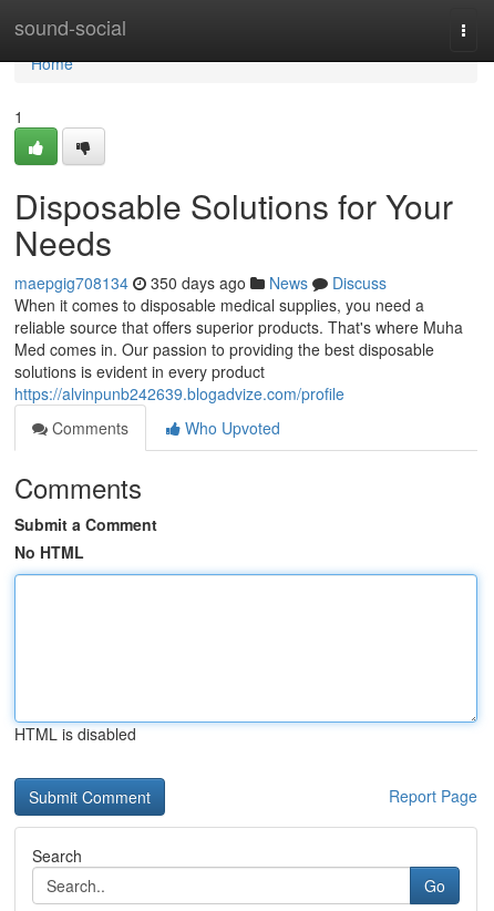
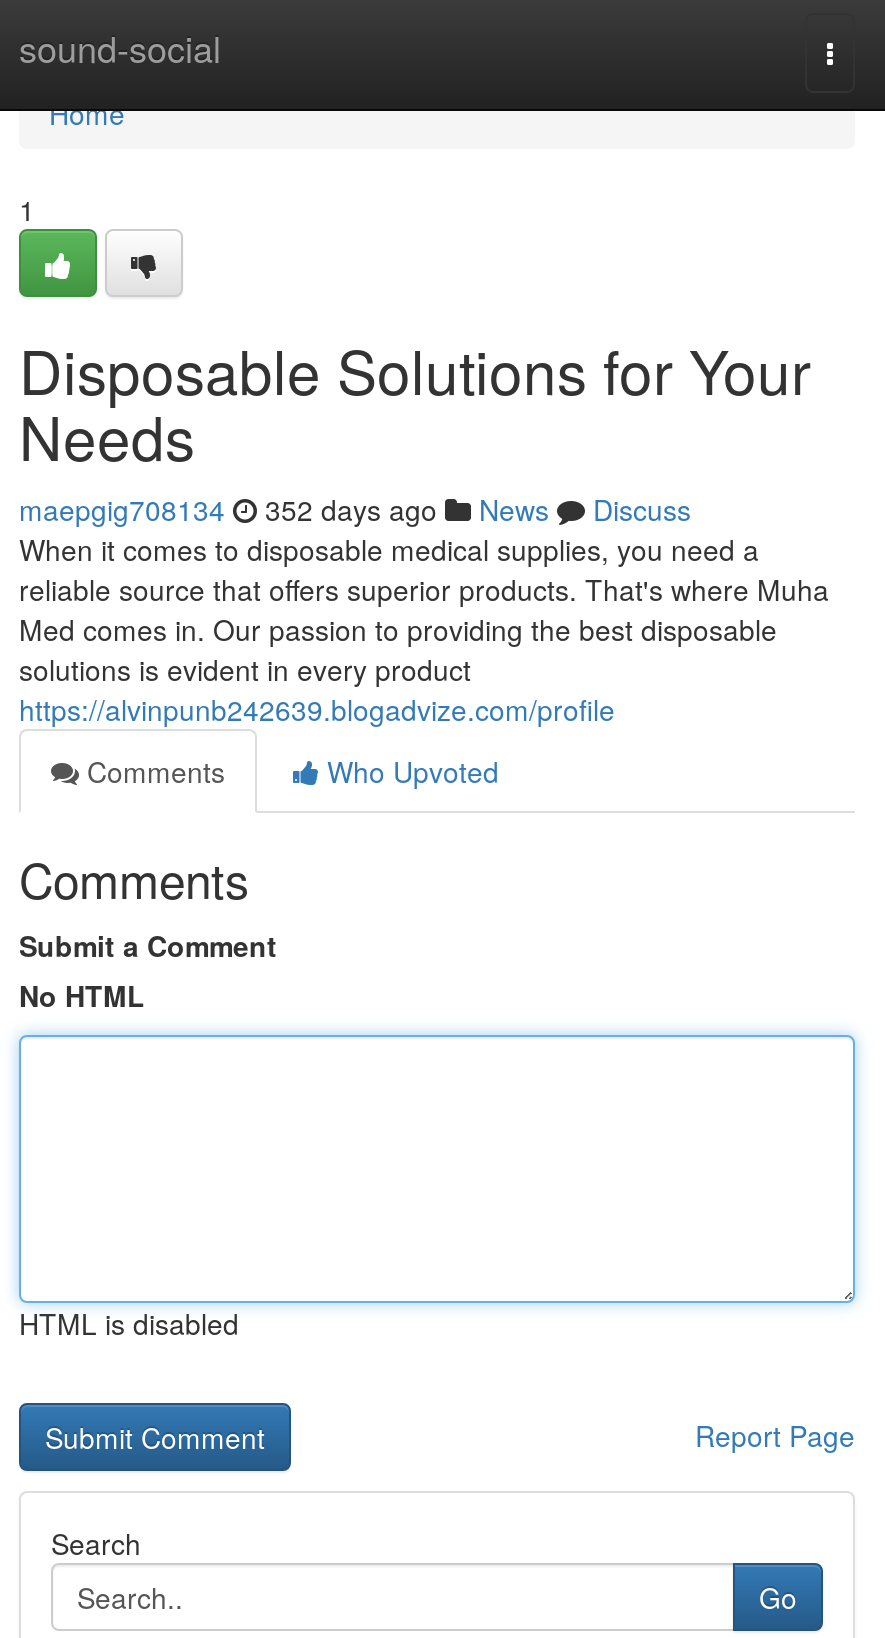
[14,272,387,294] maepgig708134 350 days ago News Discuss -> [19,489,691,529] maepgig708134 352 days ago News Discuss

